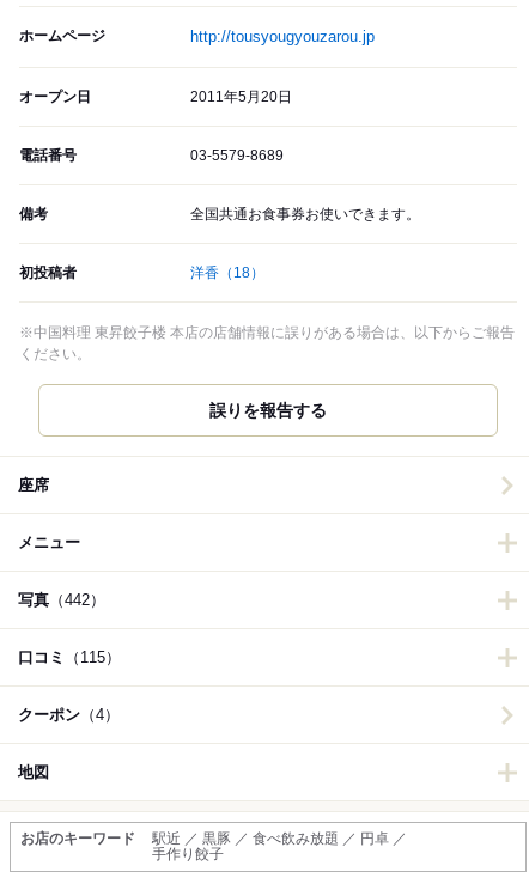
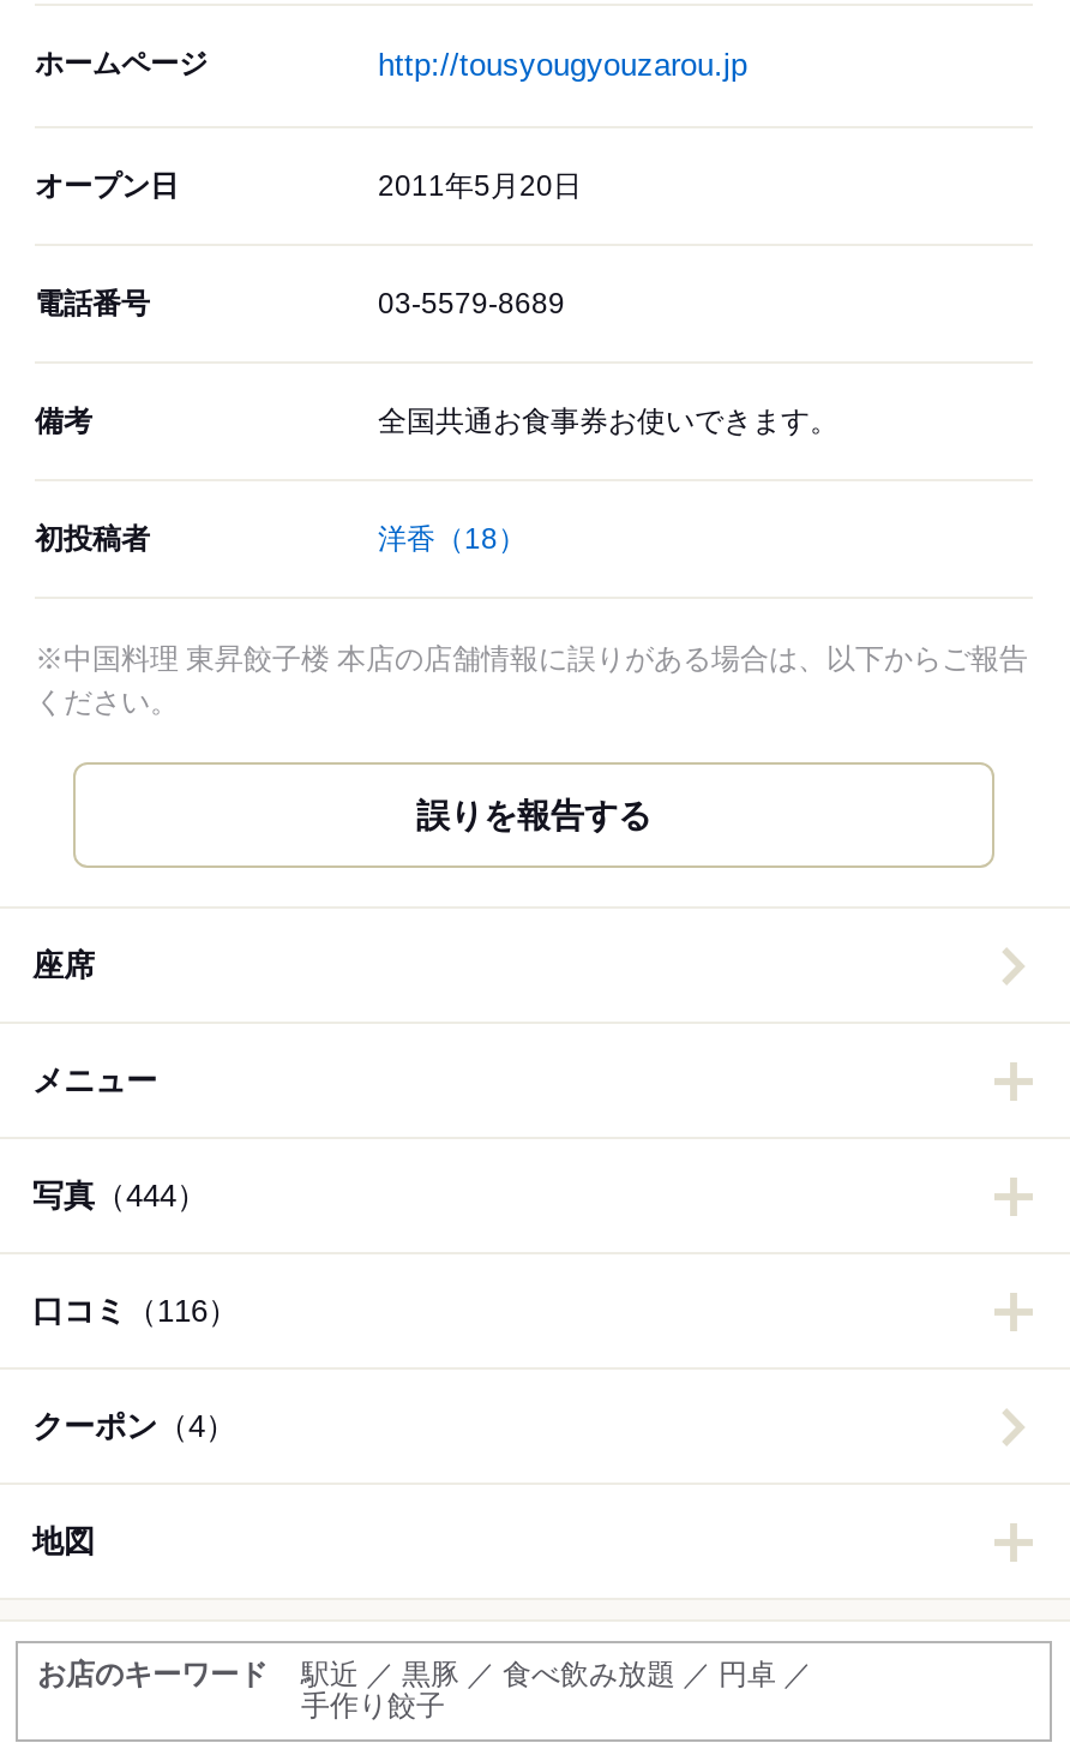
[18,591,105,609] 写真（442） -> [32,1178,208,1214] 写真（444）
[18,649,121,667] 口コミ（115） -> [32,1293,239,1329] 口コミ（116）

